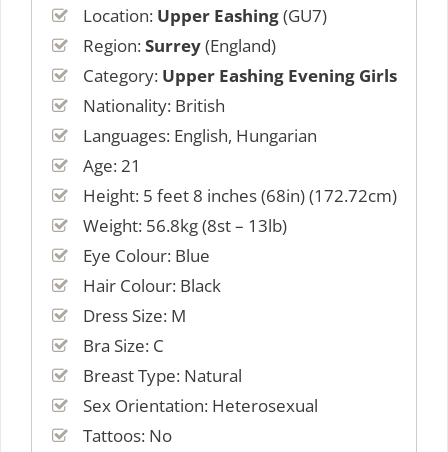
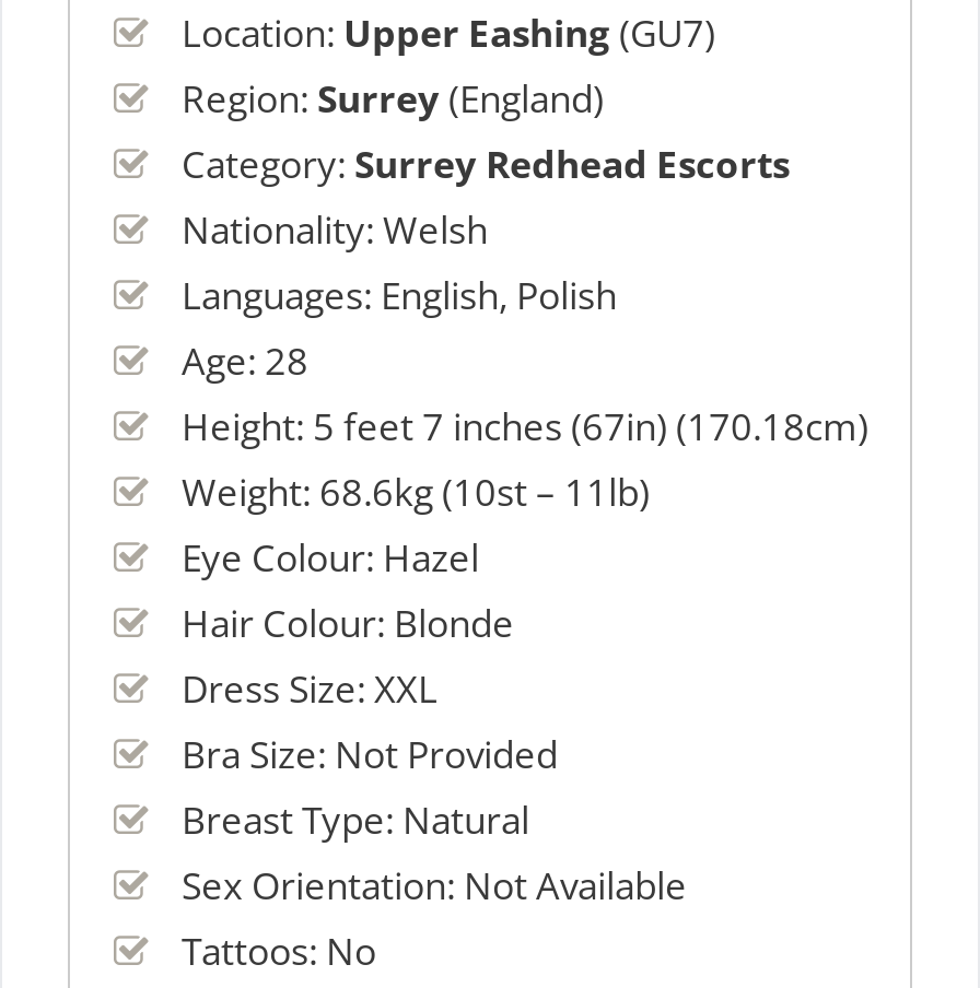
[83,63,397,356] Category: Upper Eashing Evening Girls | Nationality: British | Languages: English, Hungarian | Age: 21 | Height: 5 feet 8 inches (68in) (172.72cm) | Weight: 56.8kg (8st – 13lb) | Eye Colour: Blue | Hair Colour: Black | Dress Size: M | Bra Size: C -> [182,139,868,779] Category: Surrey Redhead Escorts | Nationality: Welsh | Languages: English, Polish | Age: 28 | Height: 5 feet 7 inches (67in) (170.18cm) | Weight: 68.6kg (10st – 11lb) | Eye Colour: Hazel | Hair Colour: Blonde | Dress Size: XXL | Bra Size: Not Provided
[83,393,318,416] Sex Orientation: Heterosexual -> [182,860,687,910] Sex Orientation: Not Available

